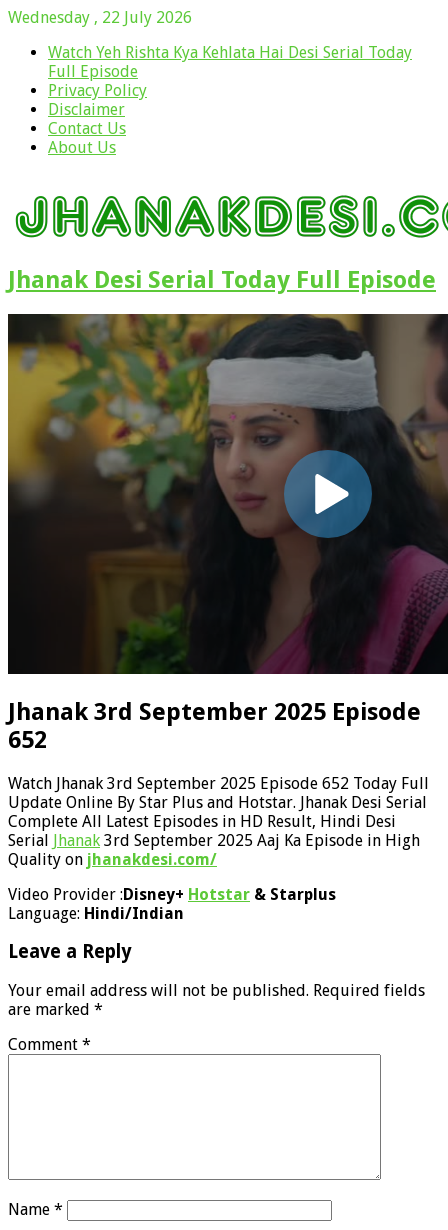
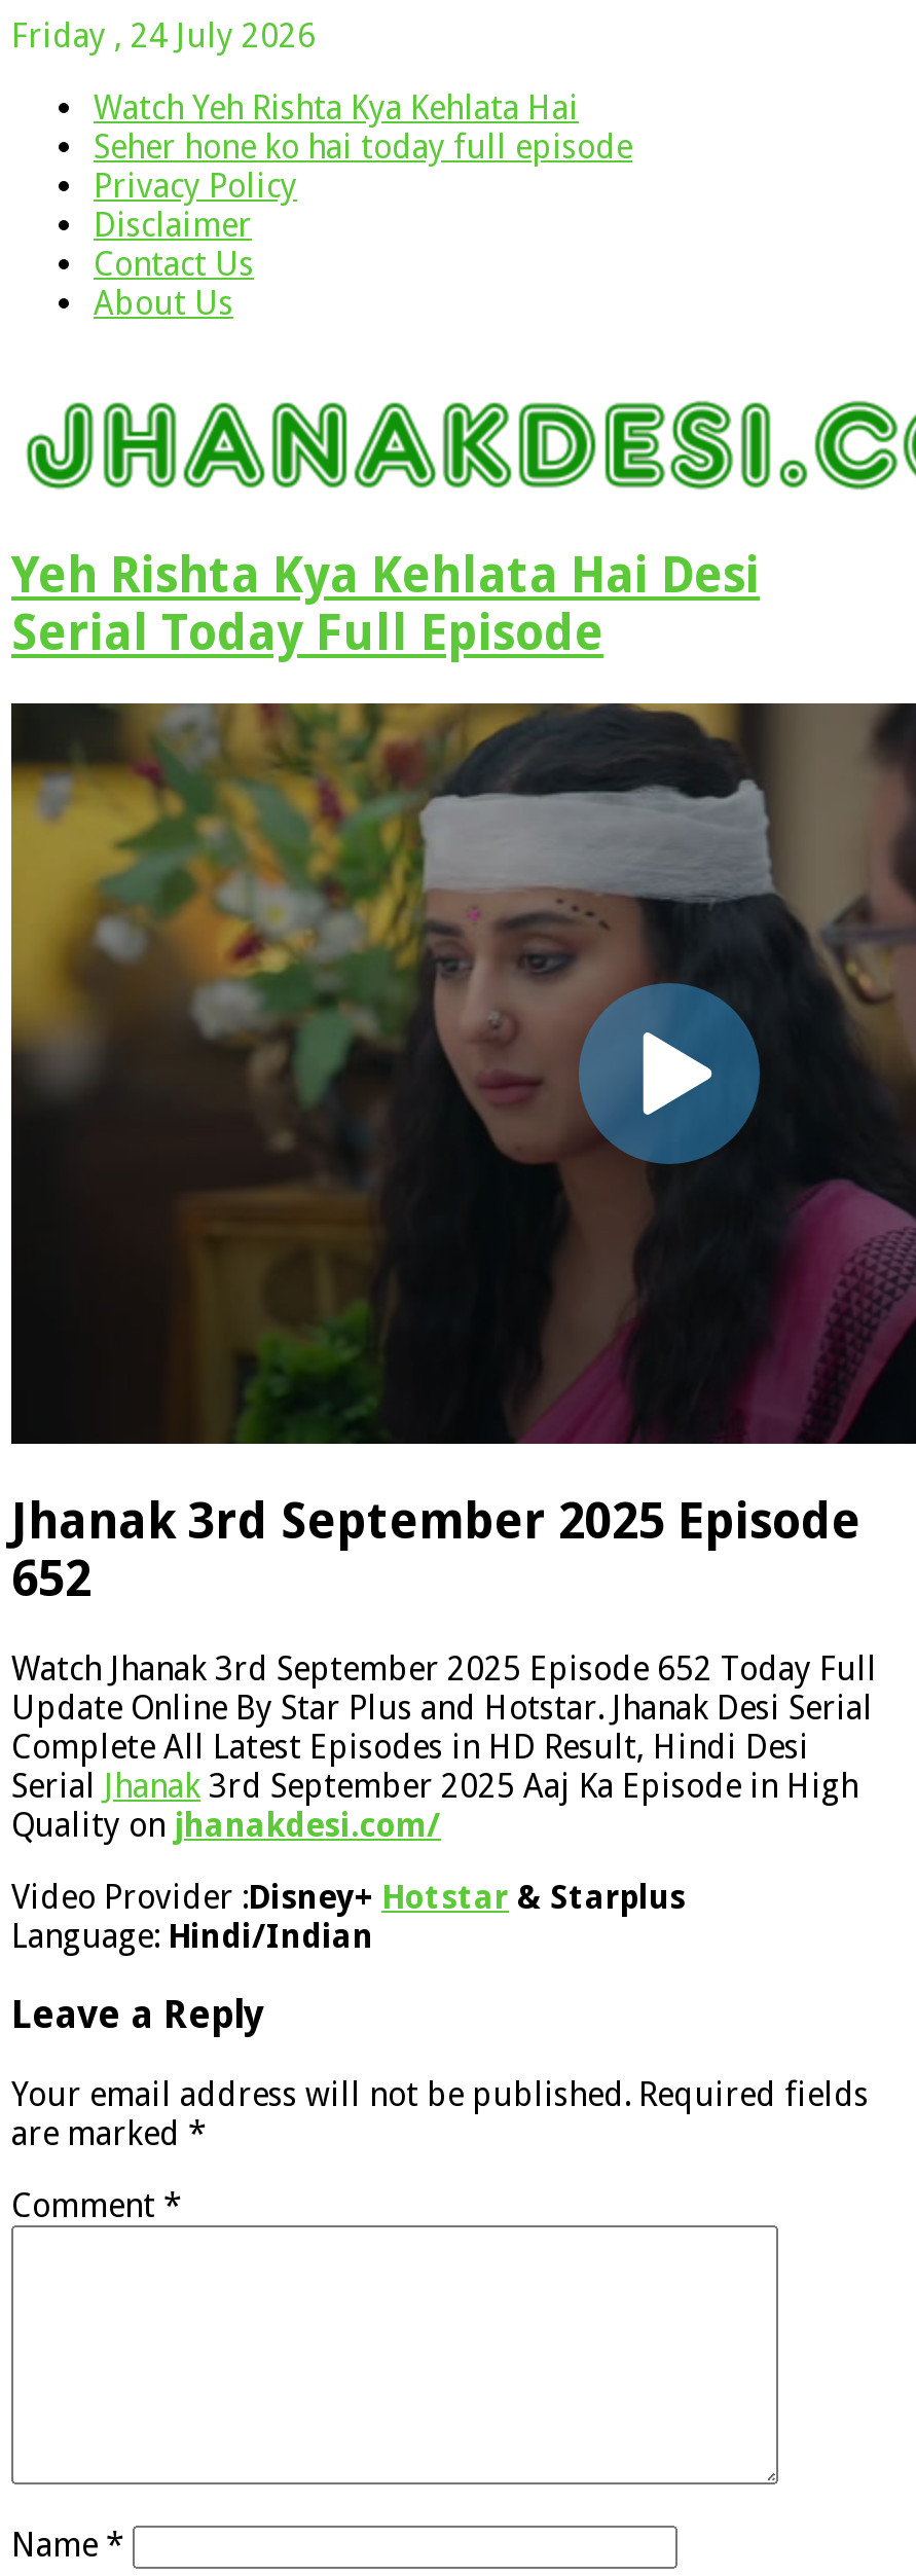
[8,8,192,27] Wednesday , 22 July 2026 -> [11,16,316,56] Friday , 24 July 2026
[48,43,412,81] Watch Yeh Rishta Kya Kehlata Hai Desi Serial Today | Full Episode -> [94,88,632,167] Watch Yeh Rishta Kya Kehlata Hai | Seher hone ko hai today full episode
[8,266,436,294] Jhanak Desi Serial Today Full Episode -> [11,547,760,662] Yeh Rishta Kya Kehlata Hai Desi | Serial Today Full Episode

